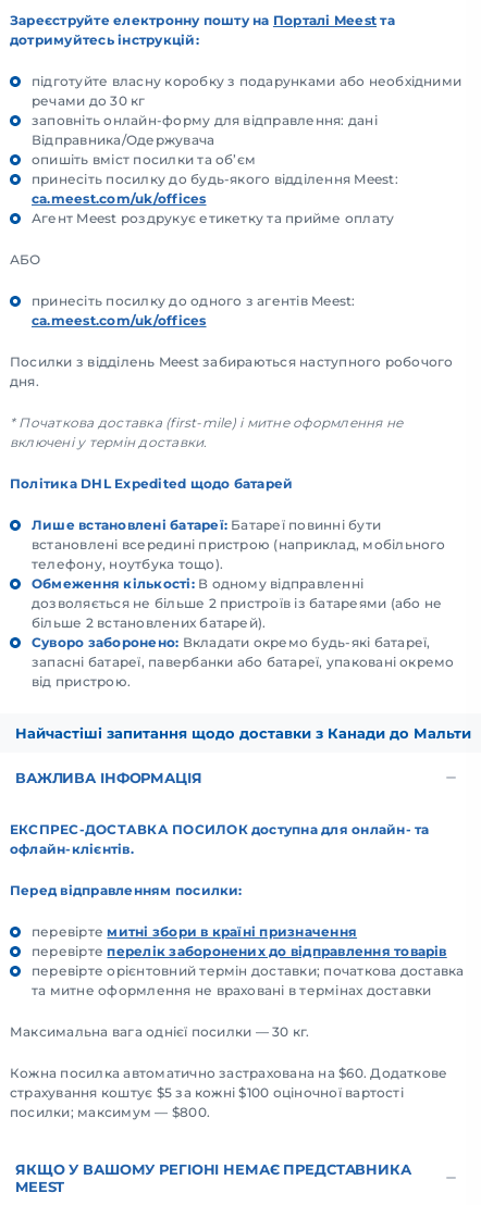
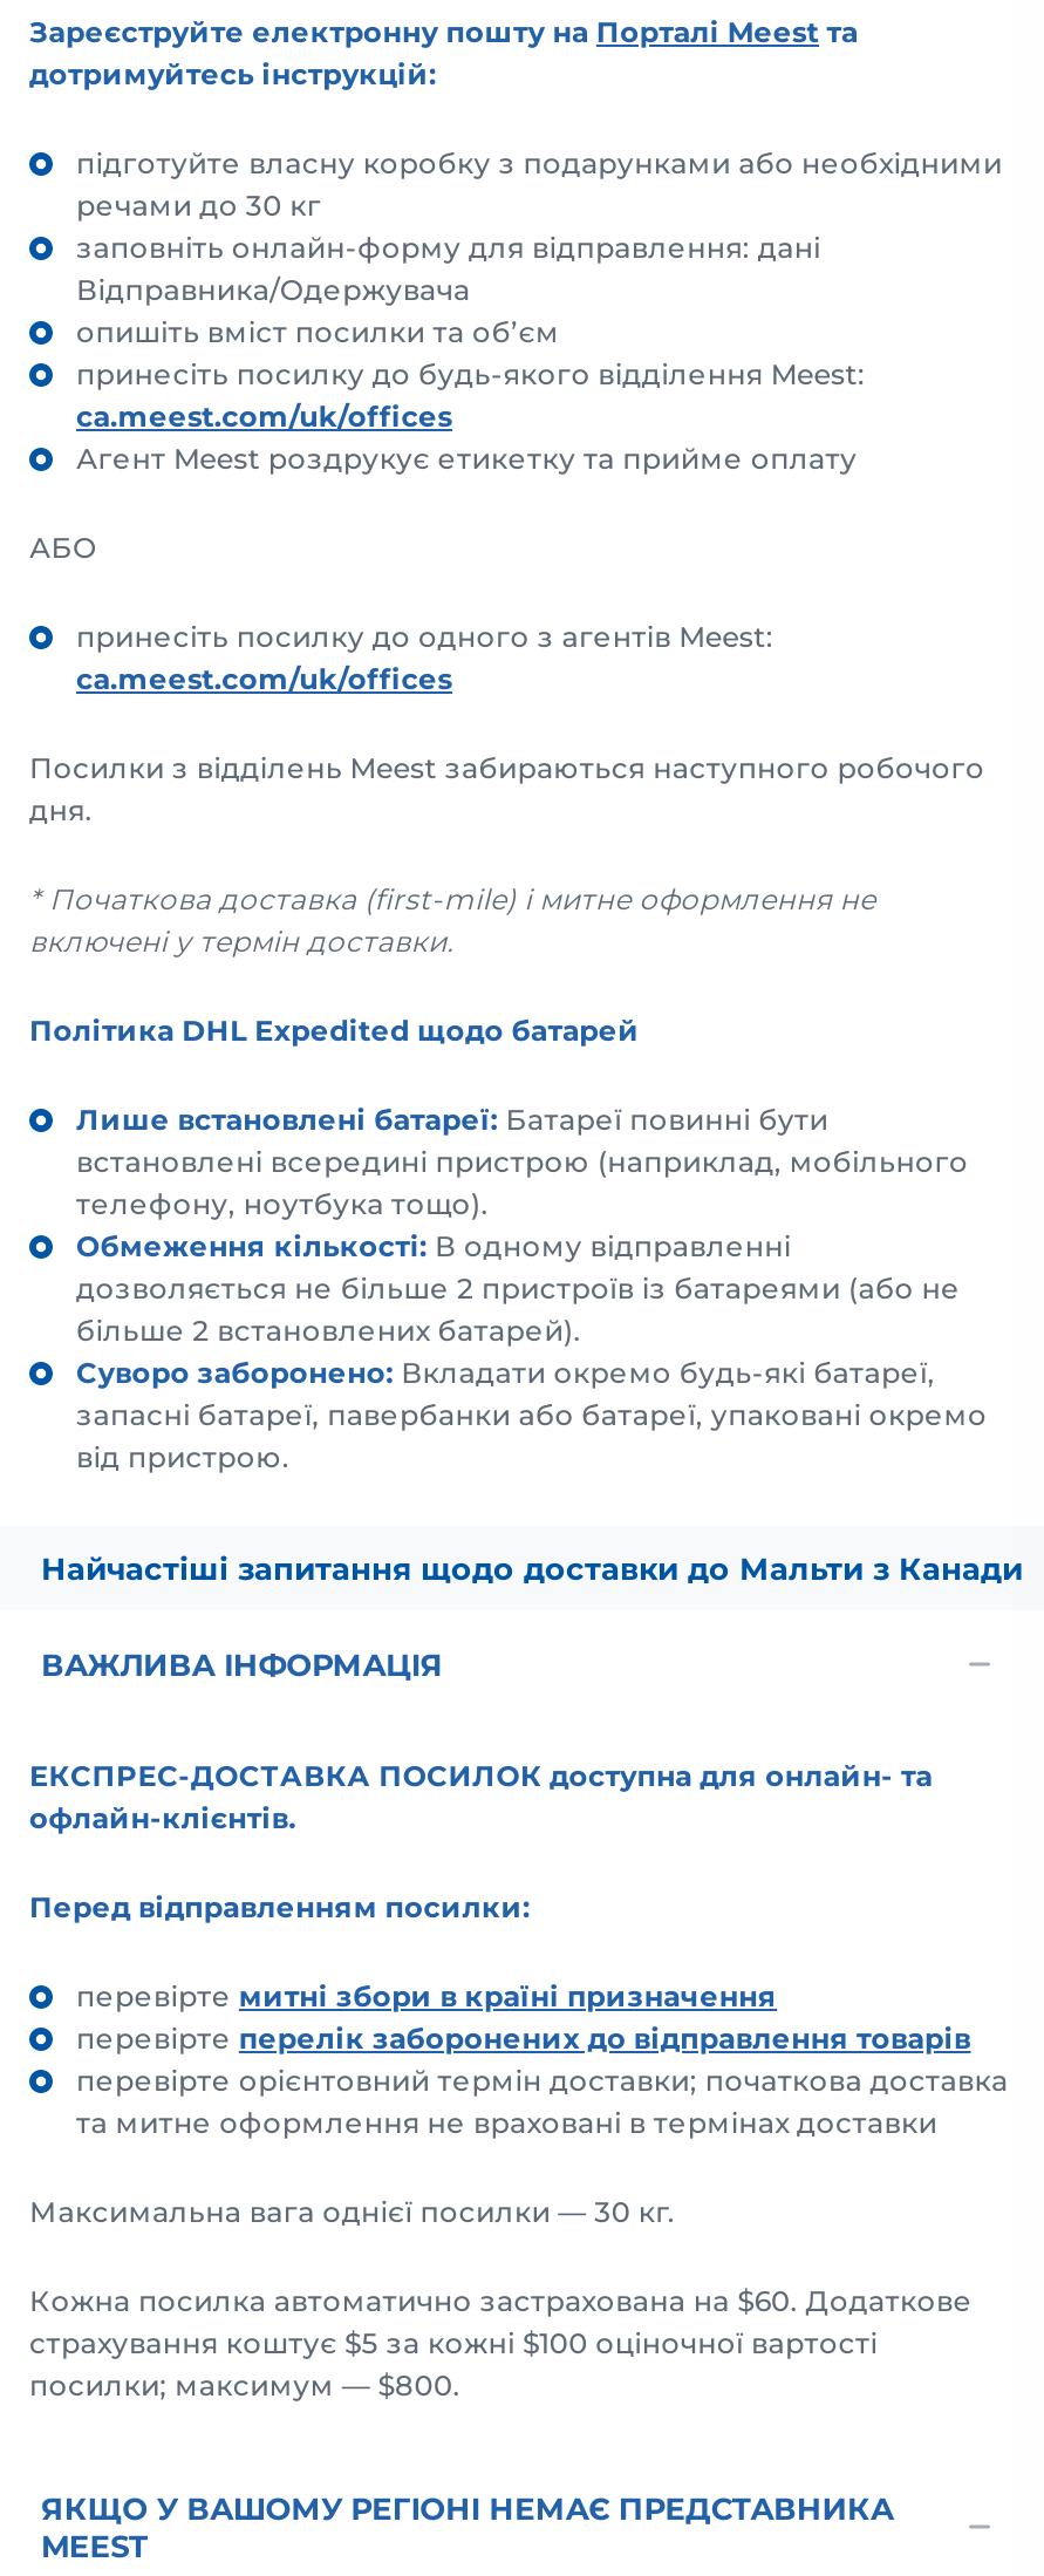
[15,725,471,742] Найчастіші запитання щодо доставки з Канади до Мальти -> [41,1550,1023,1587] Найчастіші запитання щодо доставки до Мальти з Канади

